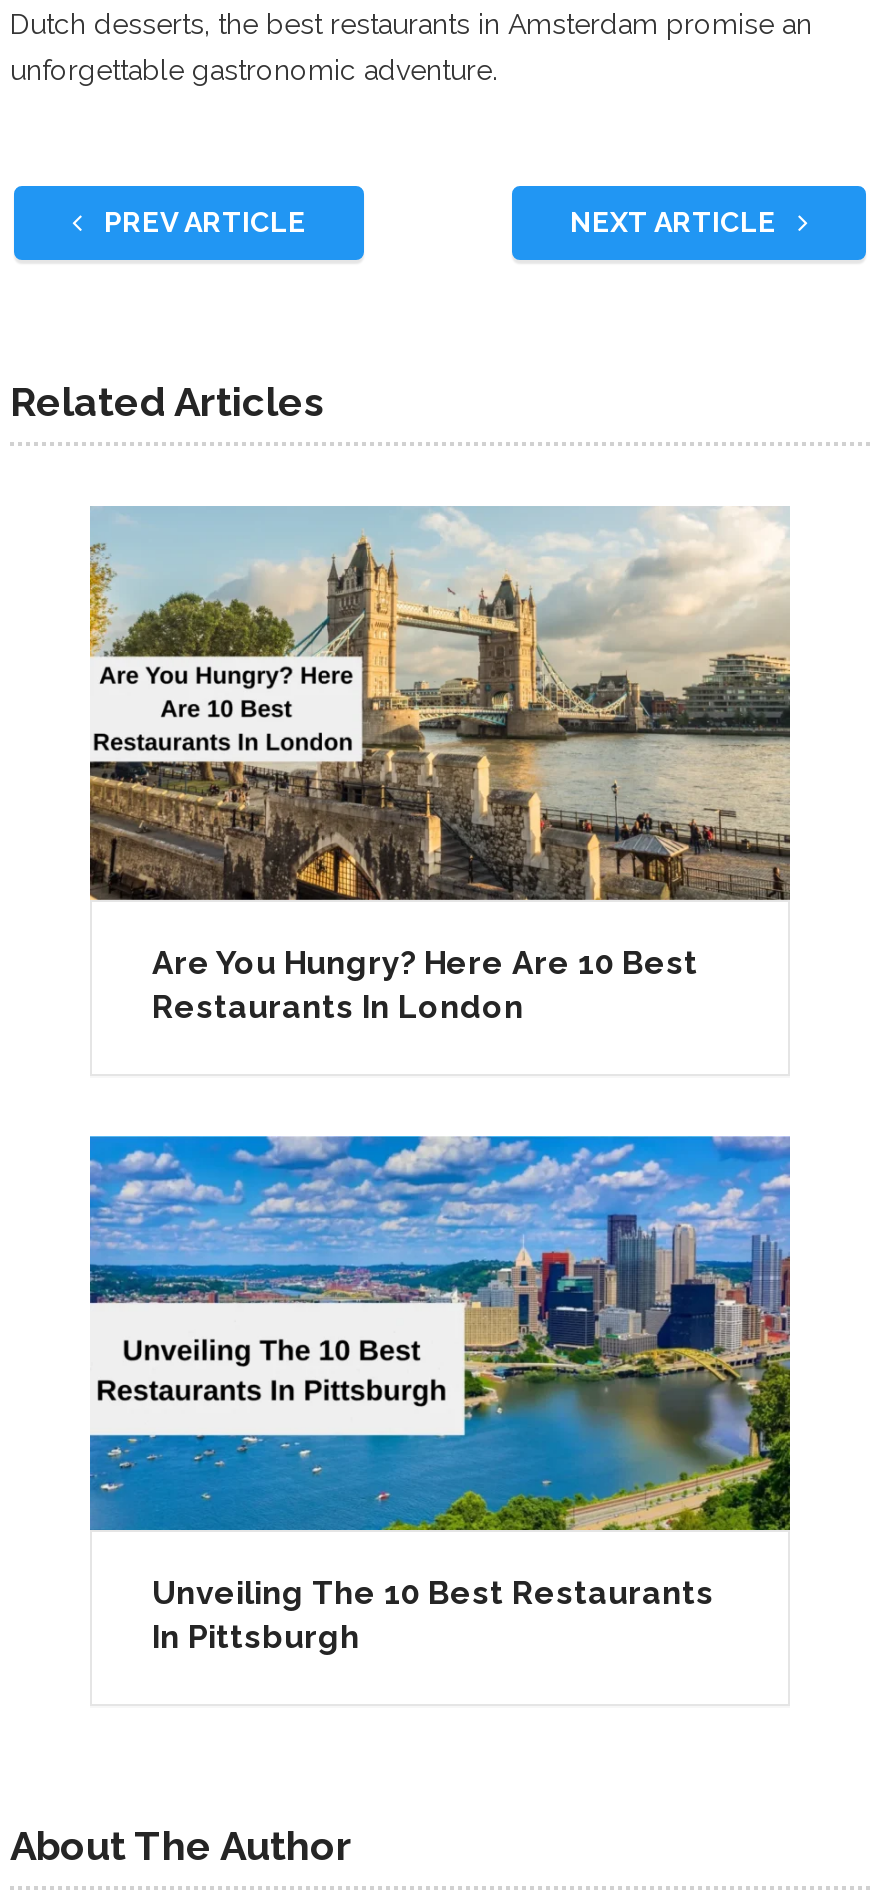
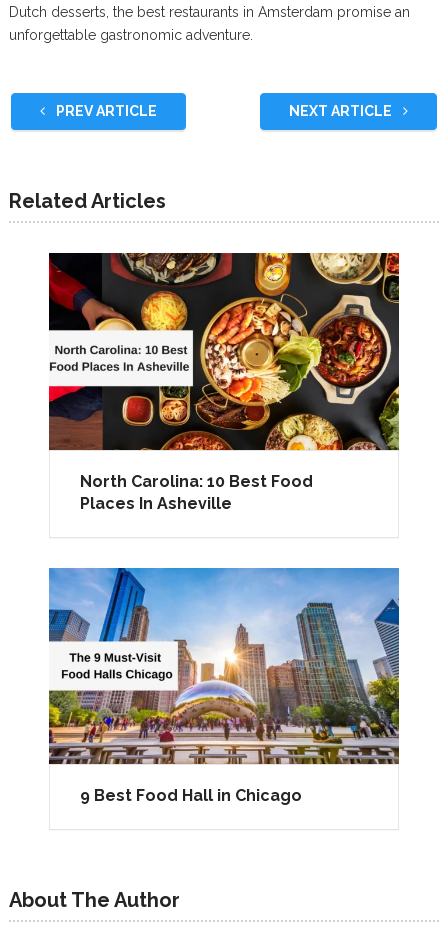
[88,506,792,1026] [image] | Are You Hungry? Here Are 10 Best | Restaurants In London -> [48,252,400,513] [image] | North Carolina: 10 Best Food | Places In Asheville
[88,1134,790,1656] [image] | Unveiling The 10 Best Restaurants | In Pittsburgh -> [48,567,399,805] [image] | 9 Best Food Hall in Chicago

